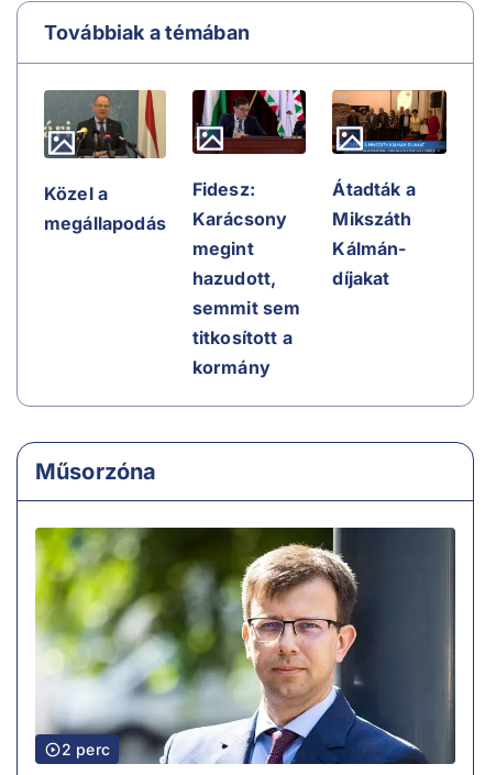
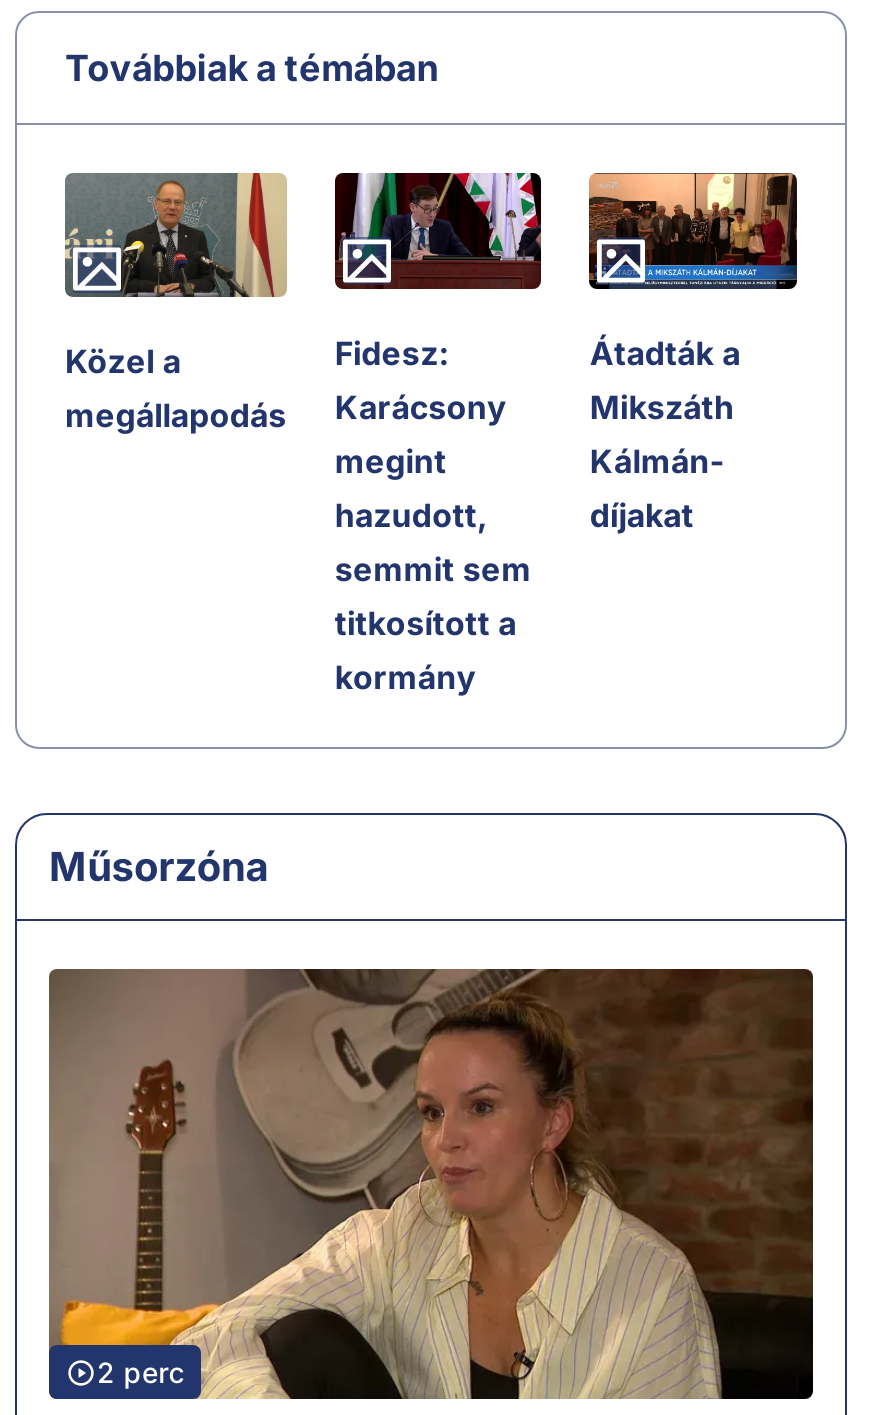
[34,527,455,765] [image] -> [47,967,813,1401] [image]

